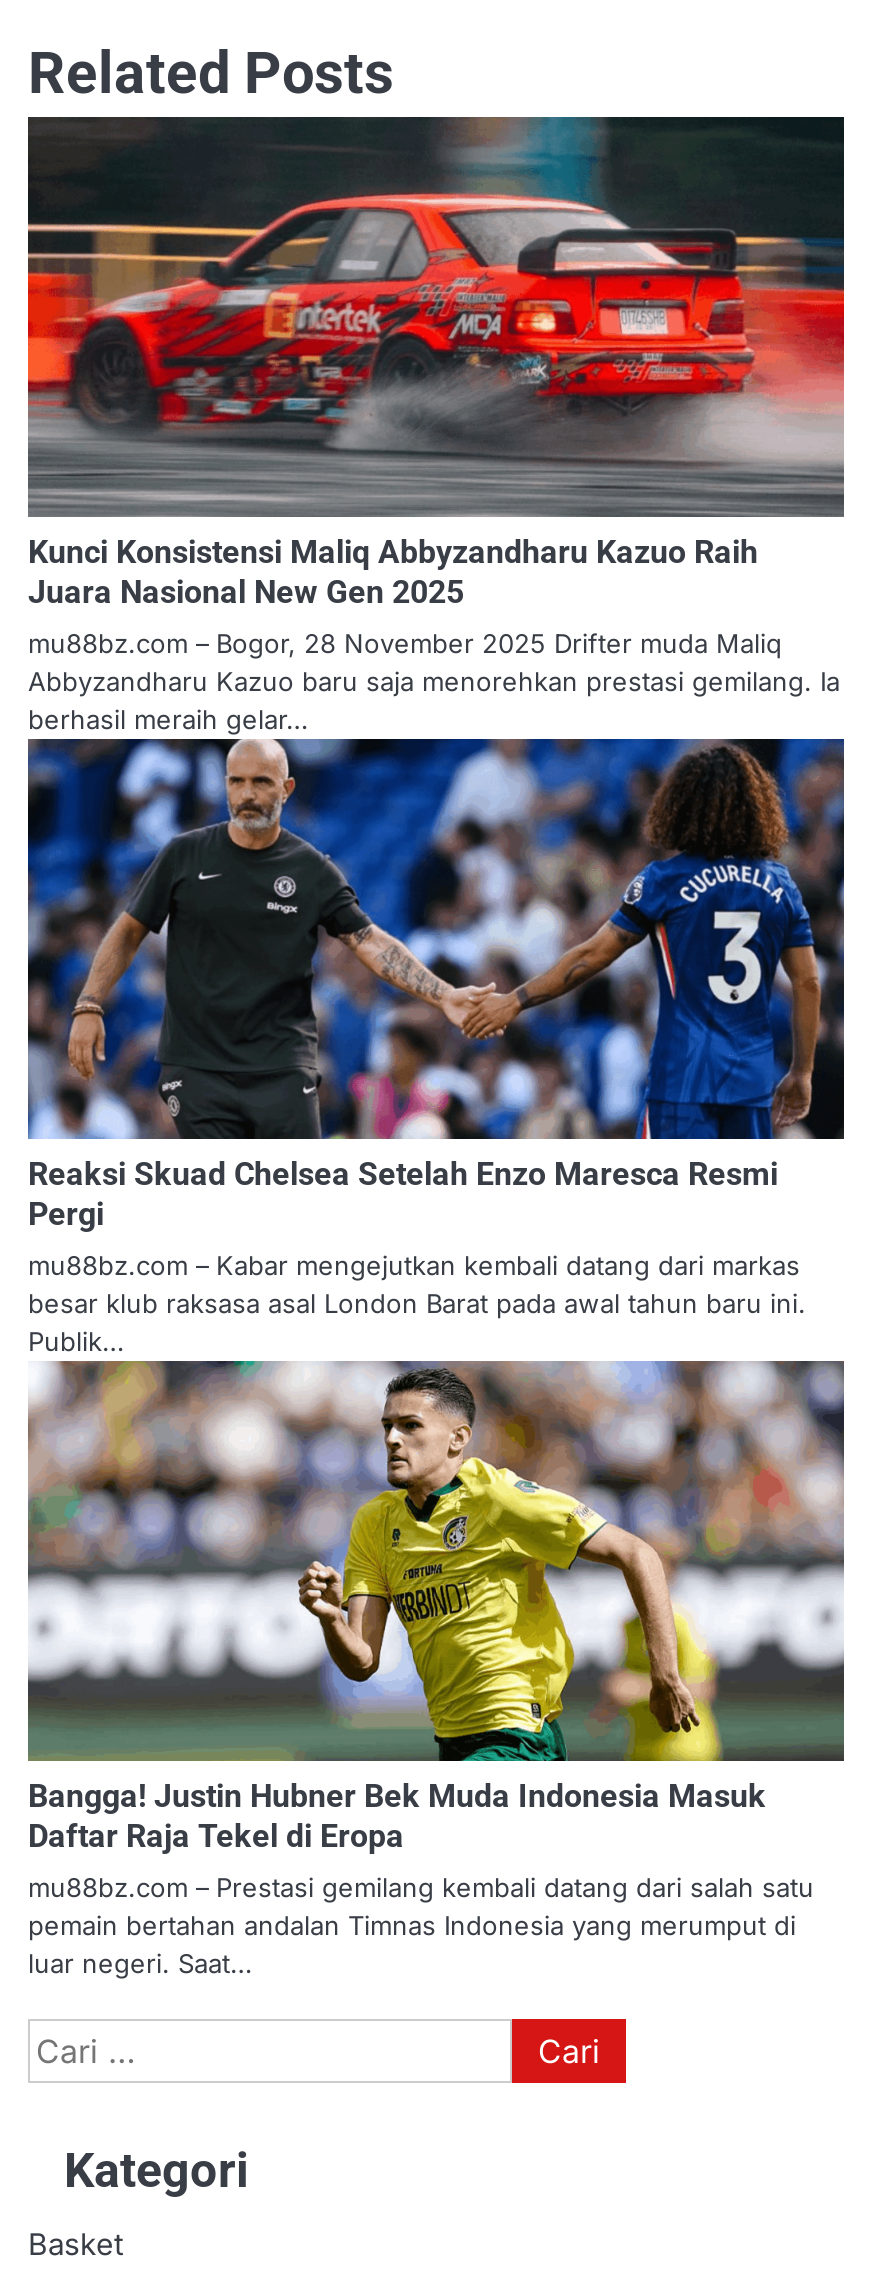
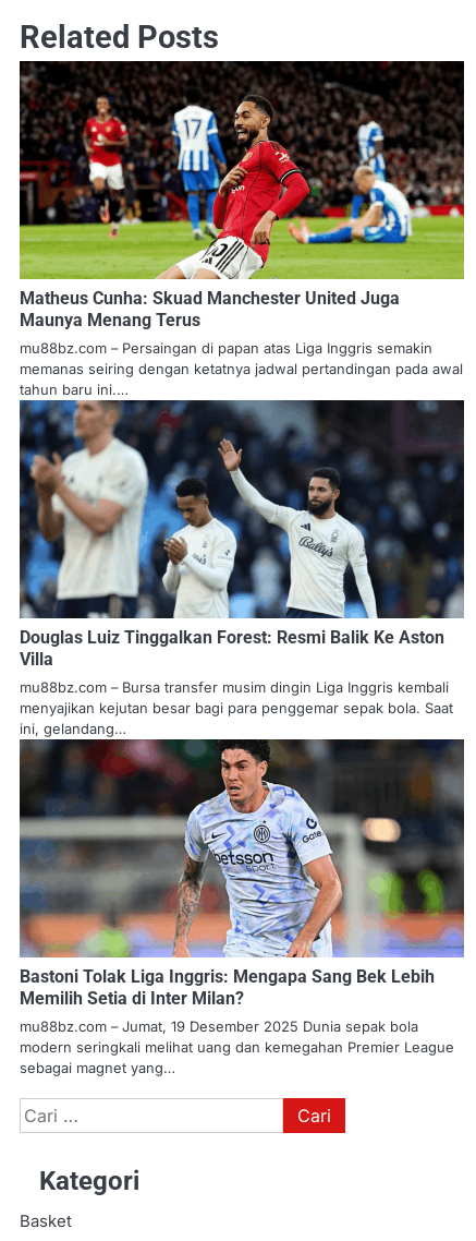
[26,114,846,736] [image] | Kunci Konsistensi Maliq Abbyzandharu Kazuo Raih | Juara Nasional New Gen 2025 | mu88bz.com – Bogor, 28 November 2025 Drifter muda Maliq | Abbyzandharu Kazuo baru saja menorehkan prestasi gemilang. Ia | berhasil meraih gelar… -> [19,60,465,398] [image] | Matheus Cunha: Skuad Manchester United Juga | Maunya Menang Terus | mu88bz.com – Persaingan di papan atas Liga Inggris semakin | memanas seiring dengan ketatnya jadwal pertandingan pada awal | tahun baru ini.…
[28,736,844,1358] [image] | Reaksi Skuad Chelsea Setelah Enzo Maresca Resmi | Pergi | mu88bz.com – Kabar mengejutkan kembali datang dari markas | besar klub raksasa asal London Barat pada awal tahun baru ini. | Publik… -> [20,399,464,737] [image] | Douglas Luiz Tinggalkan Forest: Resmi Balik Ke Aston | Villa | mu88bz.com – Bursa transfer musim dingin Liga Inggris kembali | menyajikan kejutan besar bagi para penggemar sepak bola. Saat | ini, gelandang…
[26,1360,846,1980] [image] | Bangga! Justin Hubner Bek Muda Indonesia Masuk | Daftar Raja Tekel di Eropa | mu88bz.com – Prestasi gemilang kembali datang dari salah satu | pemain bertahan andalan Timnas Indonesia yang merumput di | luar negeri. Saat… -> [19,738,465,1076] [image] | Bastoni Tolak Liga Inggris: Mengapa Sang Bek Lebih | Memilih Setia di Inter Milan? | mu88bz.com – Jumat, 19 Desember 2025 Dunia sepak bola | modern seringkali melihat uang dan kemegahan Premier League | sebagai magnet yang…

